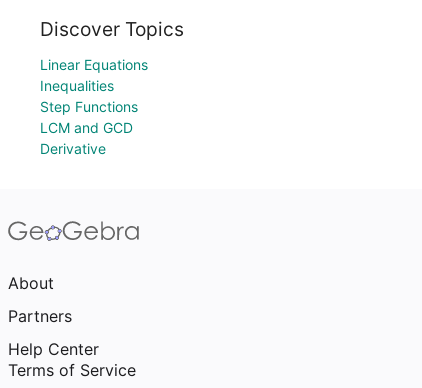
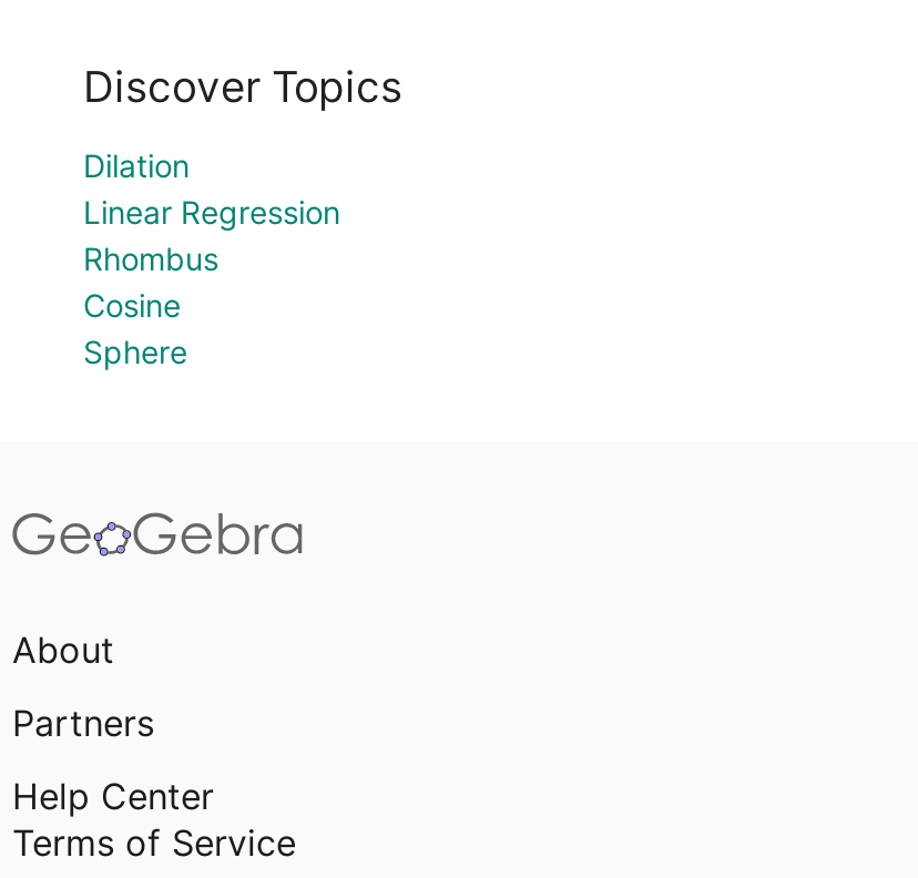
[40,56,148,157] Linear Equations | Inequalities | Step Functions | LCM and GCD | Derivative -> [83,146,340,370] Dilation | Linear Regression | Rhombus | Cosine | Sphere

